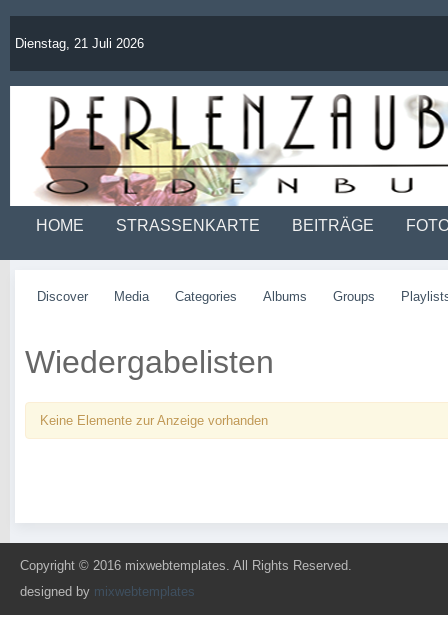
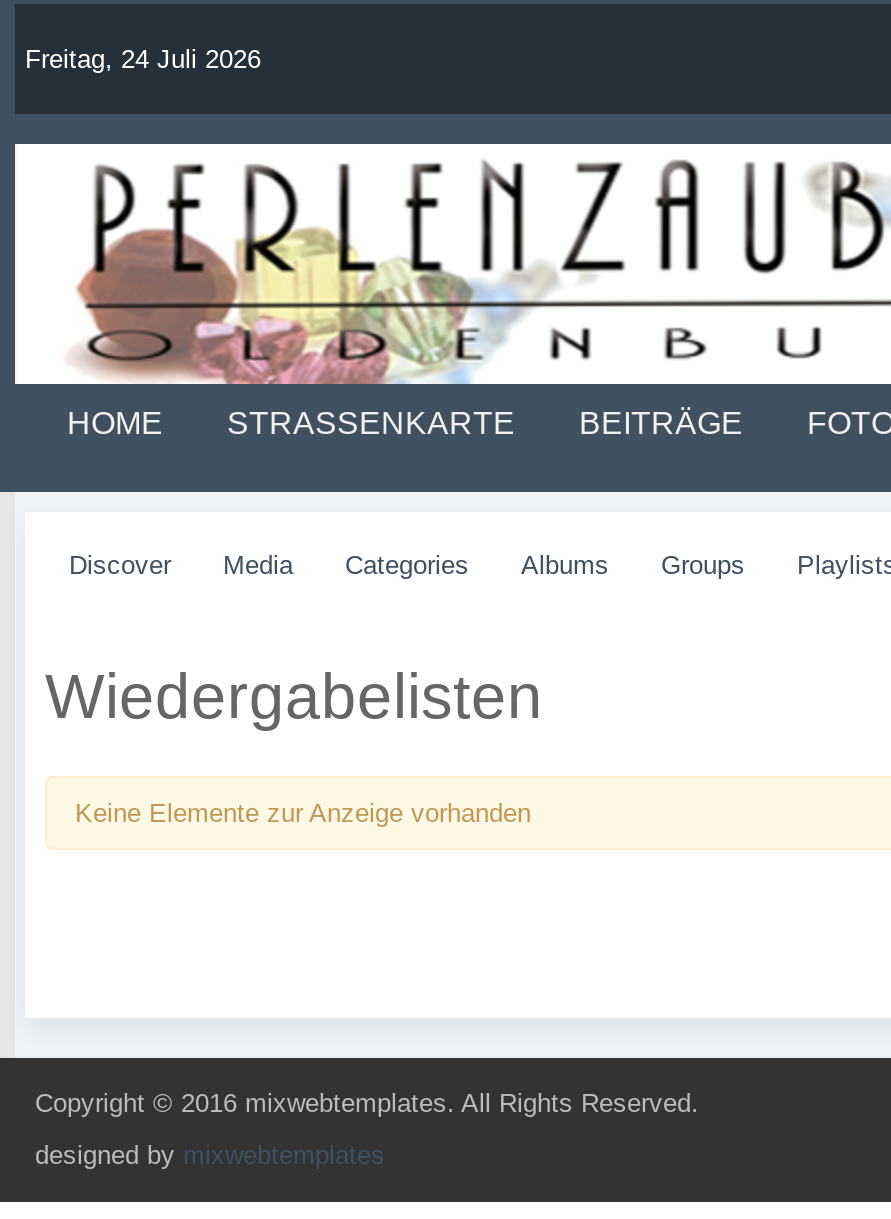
[15,36,144,51] Dienstag, 21 Juli 2026 -> [25,44,261,74] Freitag, 24 Juli 2026

